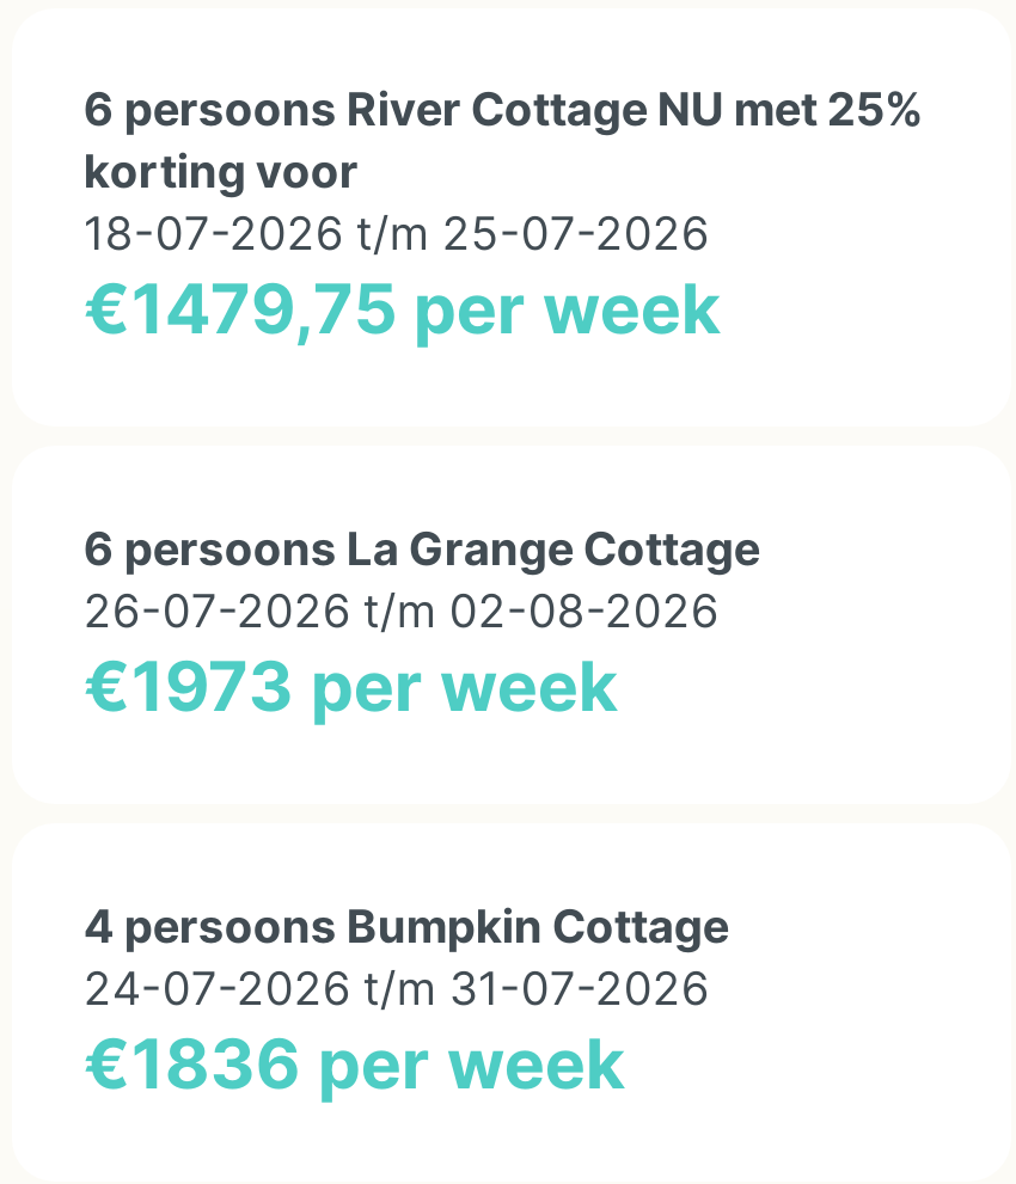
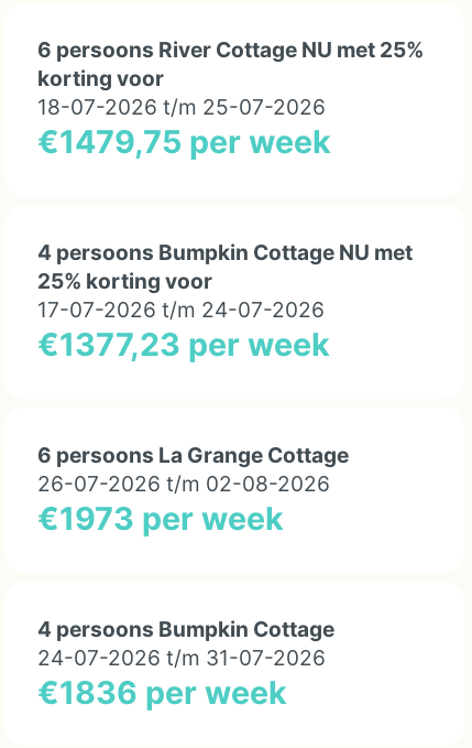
none -> [37,239,412,364] 4 persoons Bumpkin Cottage NU met | 25% korting voor | 17-07-2026 t/m 24-07-2026 | €1377,23 per week

